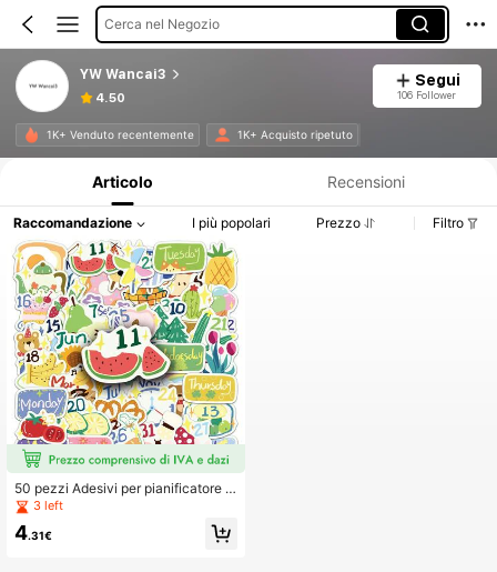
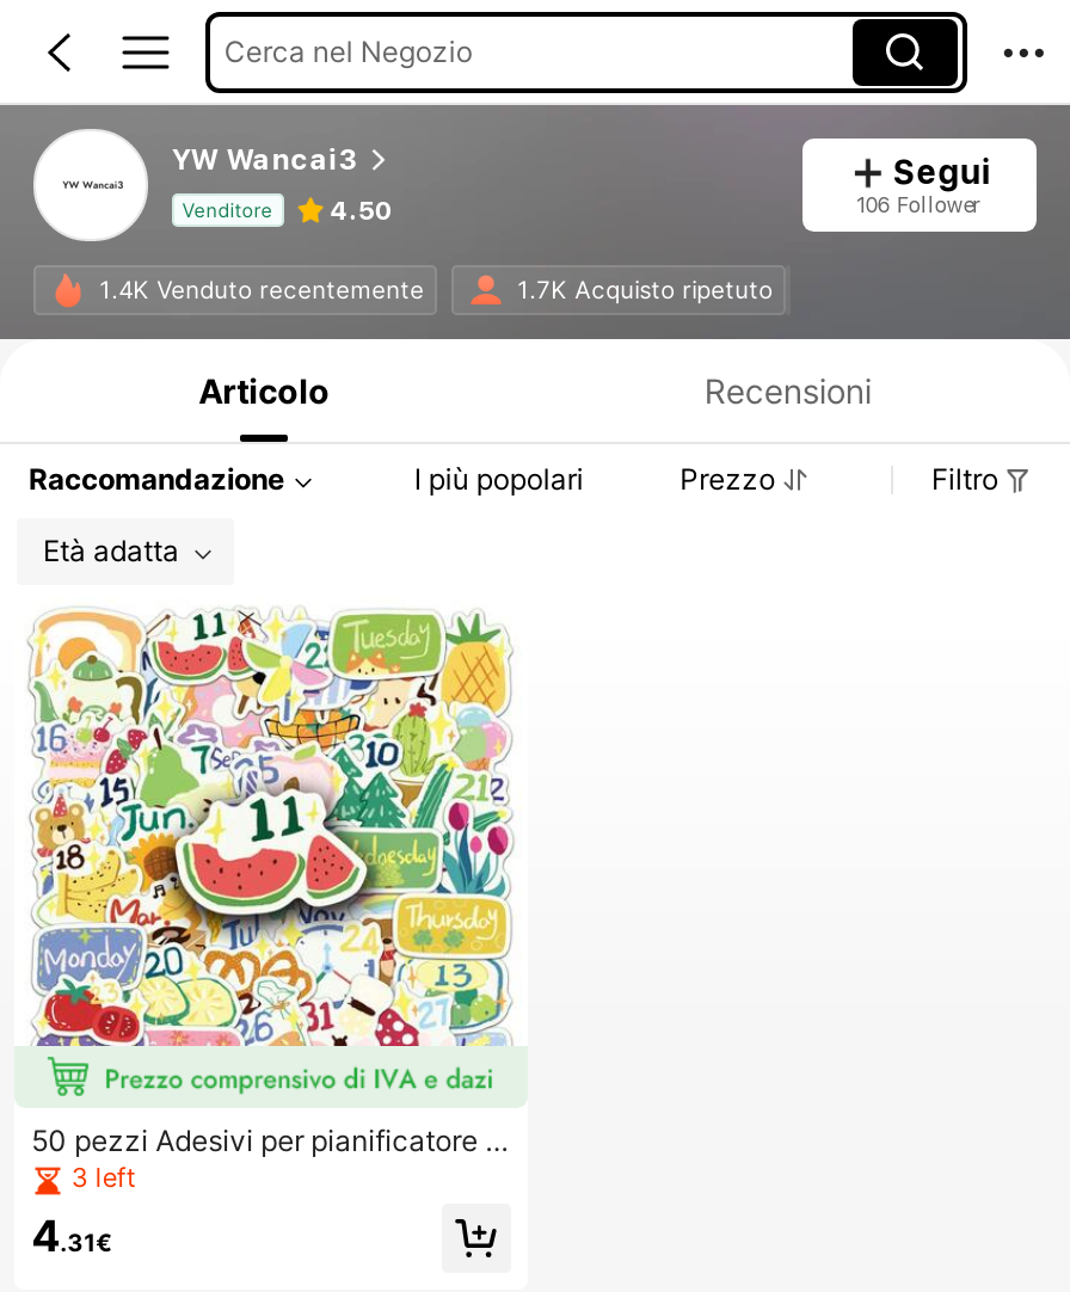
none -> [182,198,273,222] Venditore
[46,128,194,141] 1K+ Venduto recentemente -> [99,275,424,304] 1.4K Venduto recentemente
[237,128,352,141] 1K+ Acquisto ripetuto -> [517,275,773,304] 1.7K Acquisto ripetuto
none -> [43,532,179,568] Età adatta

